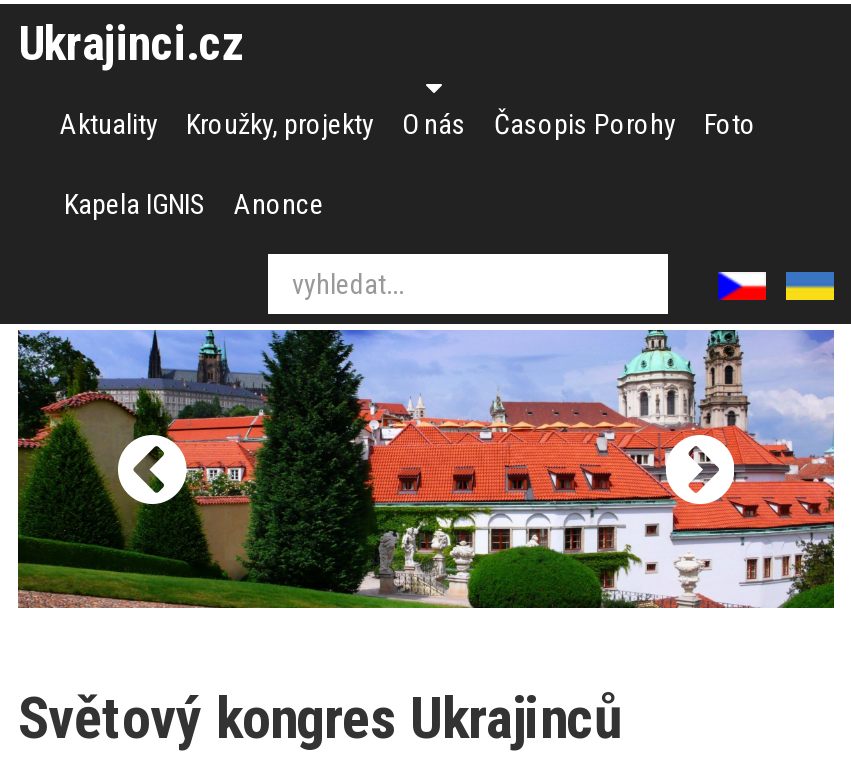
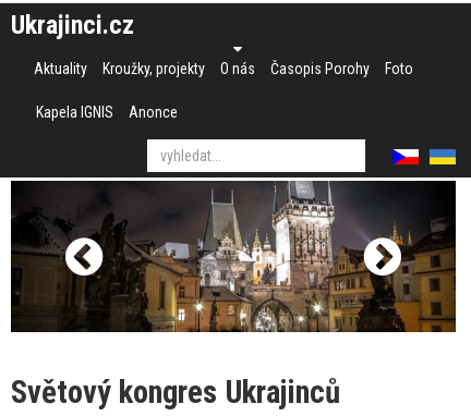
[16,328,836,610] [image] -> [10,180,457,333] [image]

